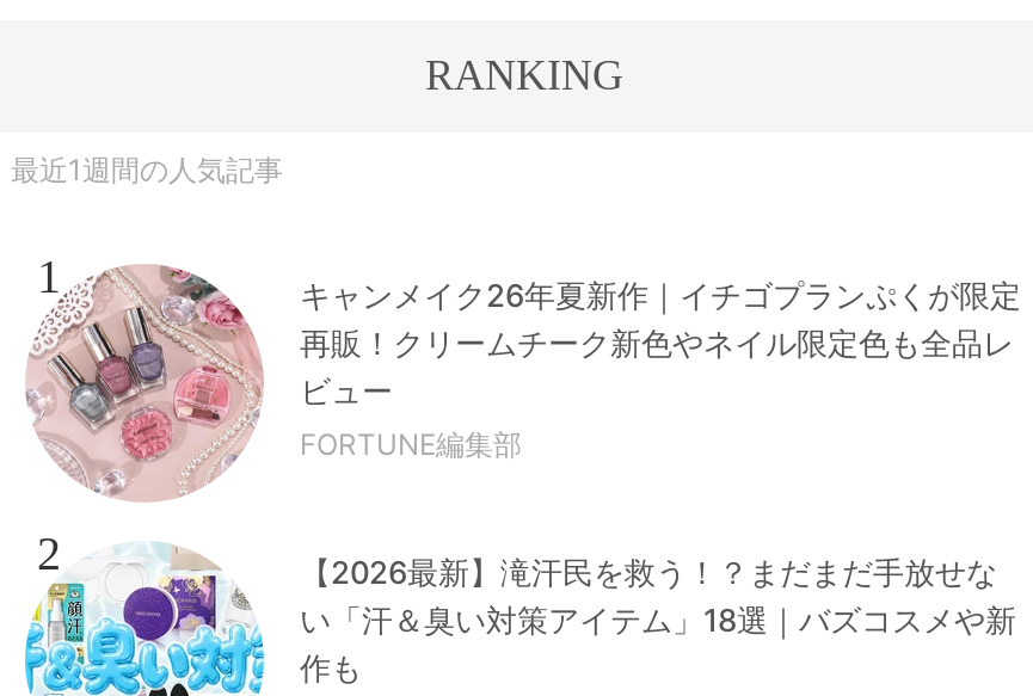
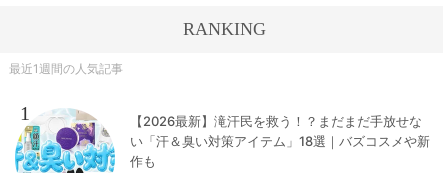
[25,264,1021,579] [image] | キャンメイク26年夏新作｜イチゴプランぷくが限定 | 再販！クリームチーク新色やネイル限定色も全品レ | ビュー | FORTUNE編集部 | 2 -> none

